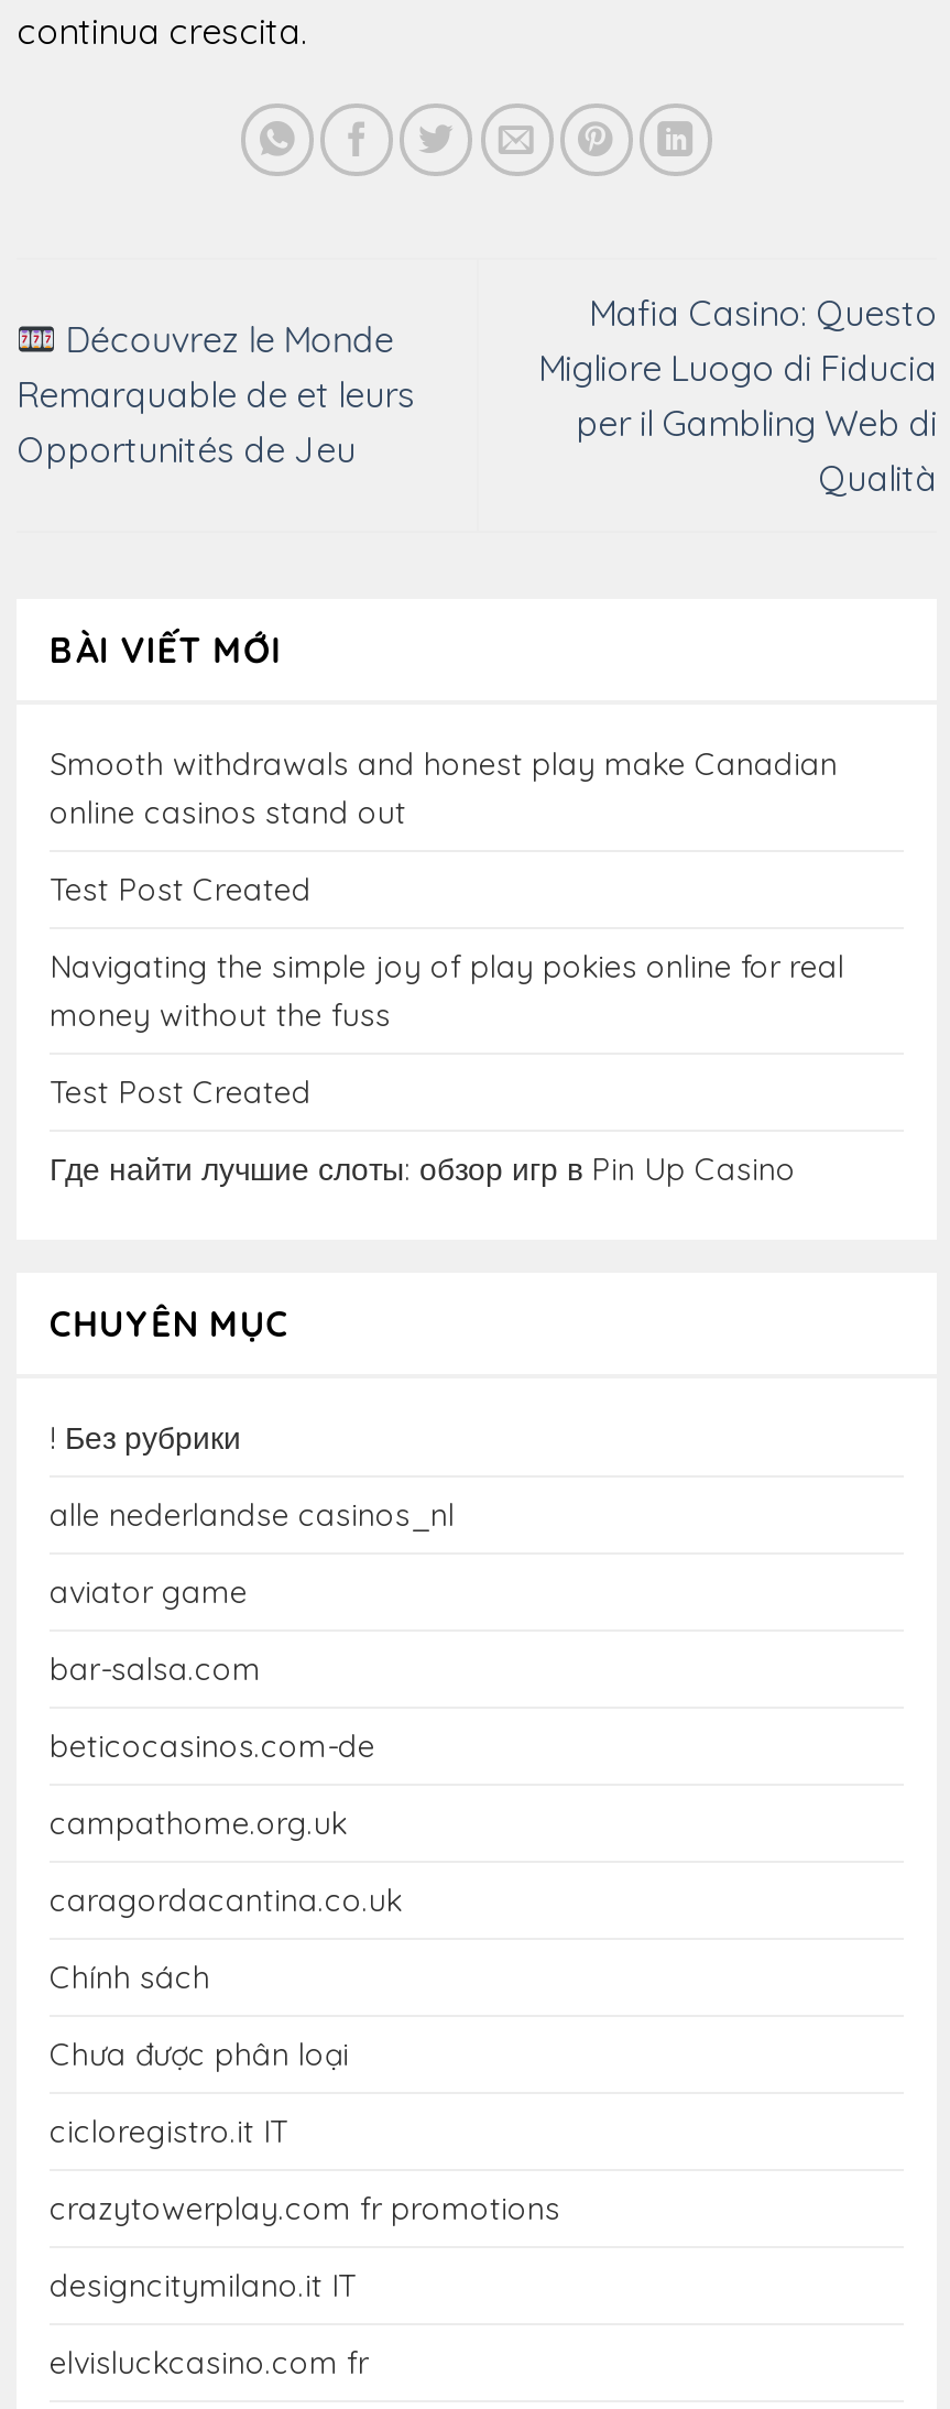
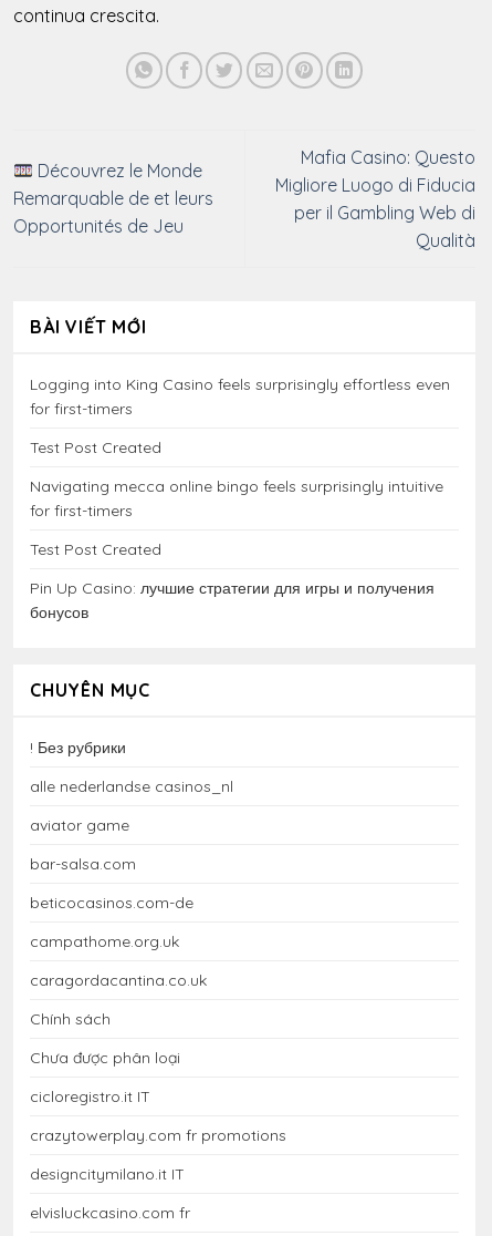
[50,744,838,832] Smooth withdrawals and honest play make Canadian | online casinos stand out -> [30,374,450,418] Logging into King Casino feels surprisingly effortless even | for first-timers
[50,946,844,1035] Navigating the simple joy of play pokies online for real | money without the fuss -> [30,476,443,520] Navigating mecca online bingo feels surprisingly intuitive | for first-timers
[50,1149,796,1189] Где найти лучшие слоты: обзор игр в Pin Up Casino -> [30,578,435,622] Pin Up Casino: лучшие стратегии для игры и получения | бонусов

